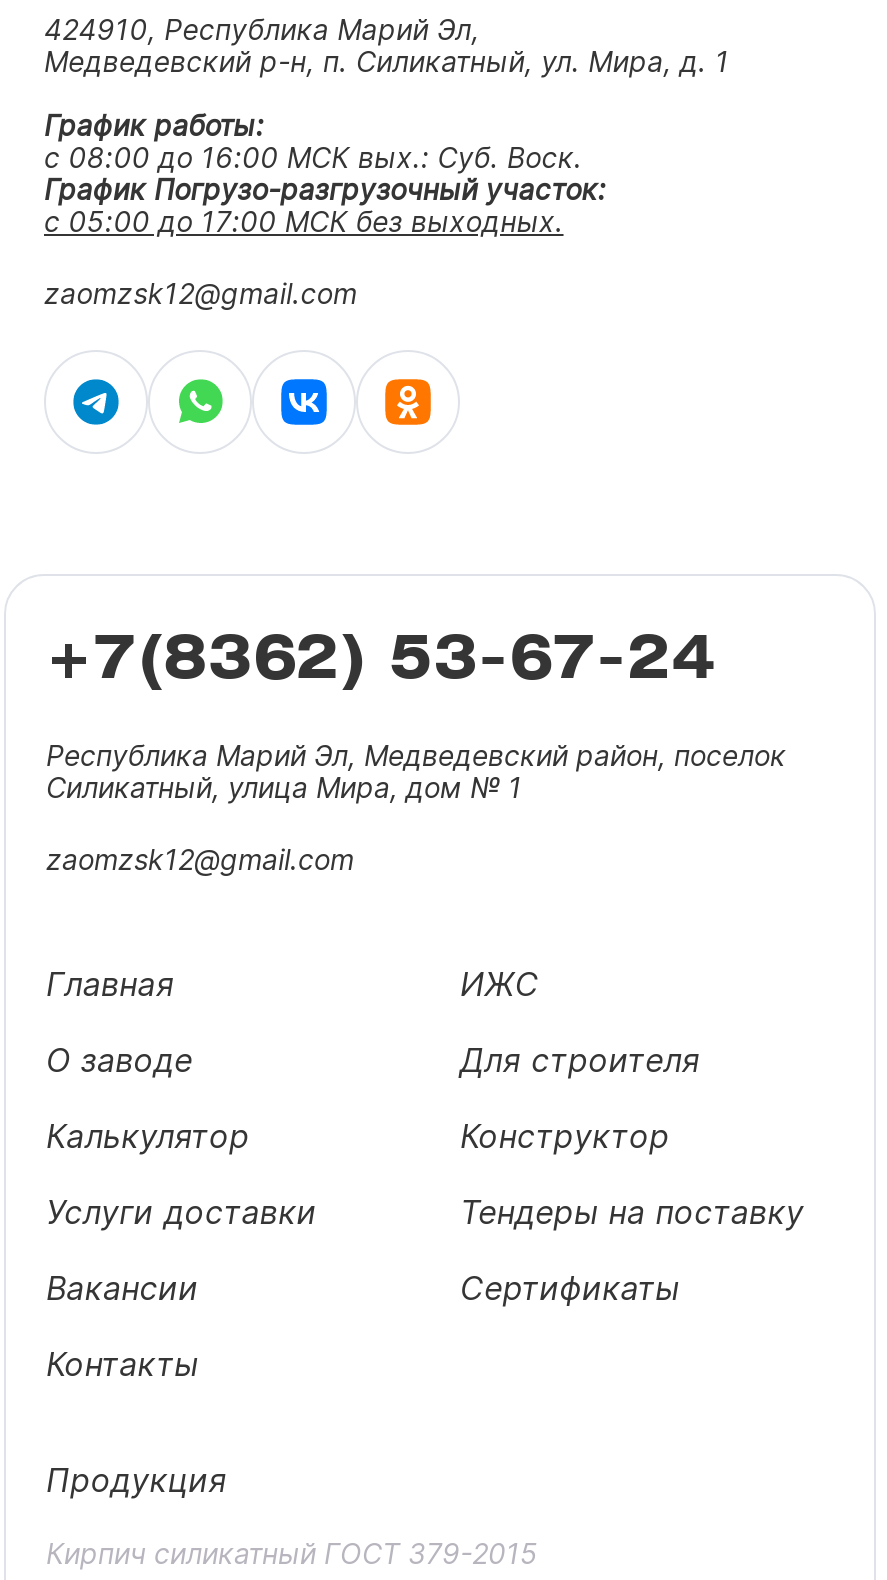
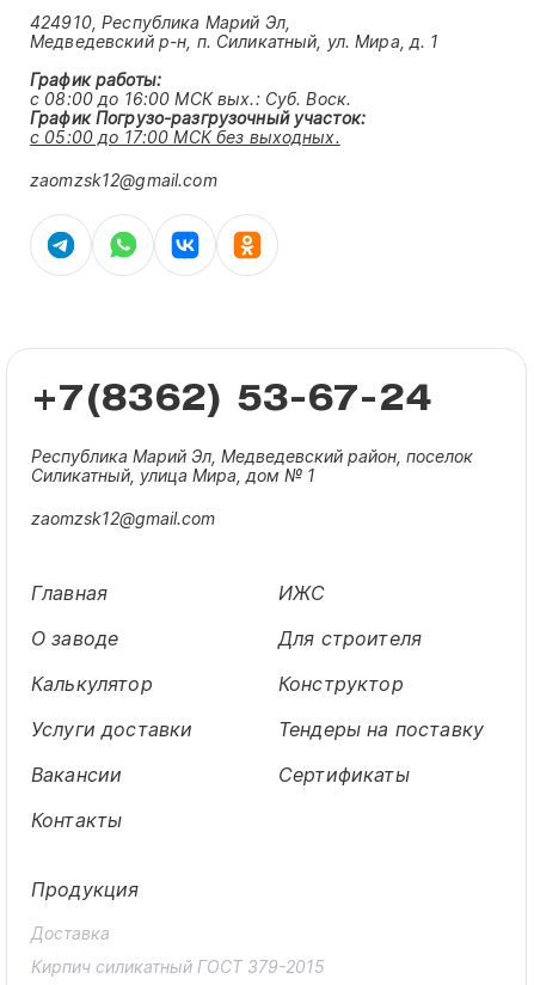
none -> [31,922,110,943] Доставка

